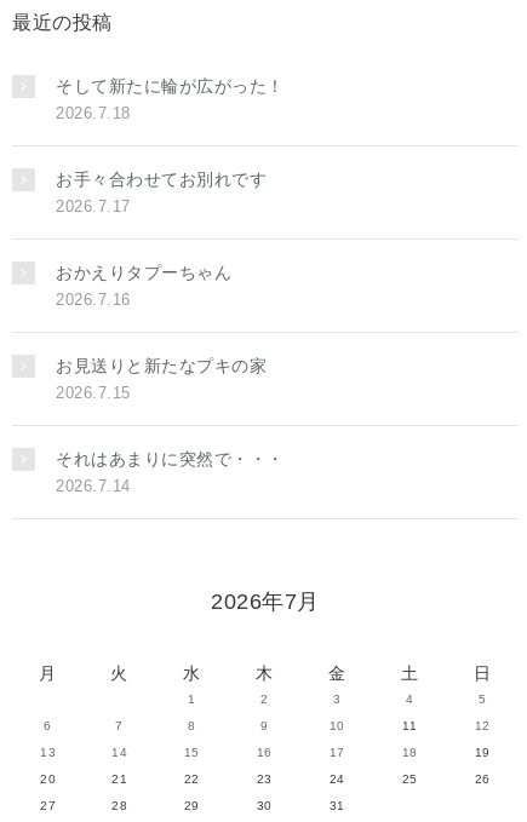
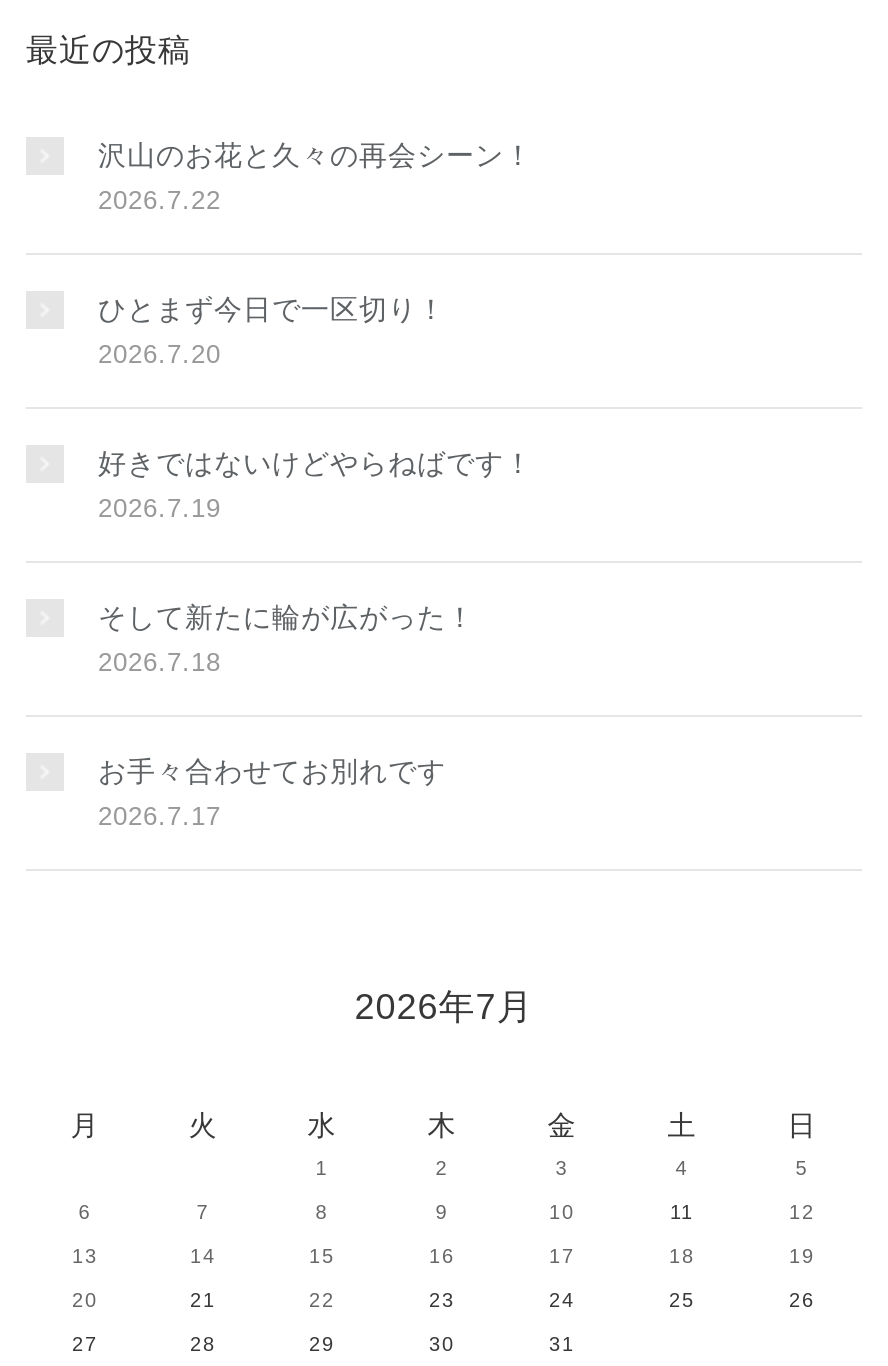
none -> [98,139,533,523] 沢山のお花と久々の再会シーン！ | 2026.7.22 | ひとまず今日で一区切り！ | 2026.7.20 | 好きではないけどやらねばです！ | 2026.7.19
moved [56,76,284,215] -> [98,601,475,831]: そして新たに輪が広がった！ | 2026.7.18 | お手々合わせてお別れです | 2026.7.17
[56,263,284,495] おかえりタプーちゃん | 2026.7.16 | お見送りと新たなプキの家 | 2026.7.15 | それはあまりに突然で・・・ | 2026.7.14 -> none

